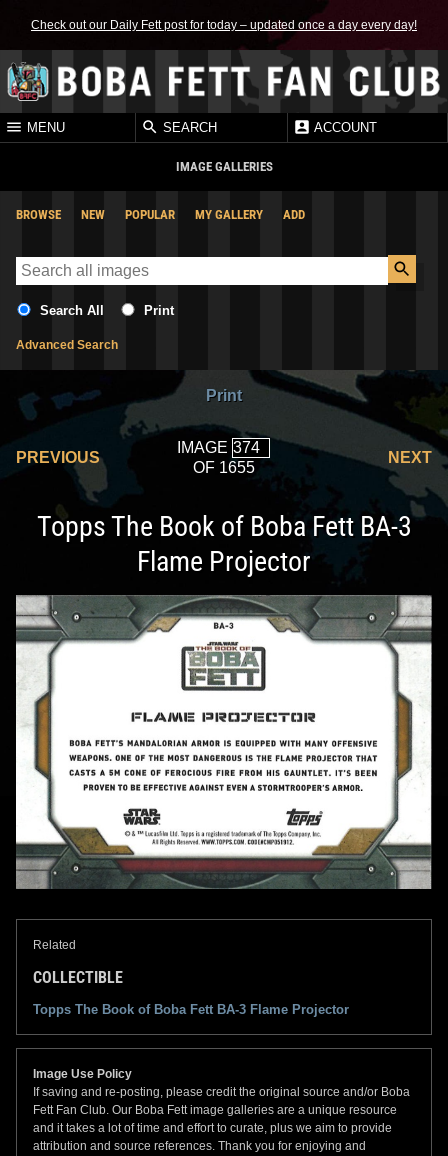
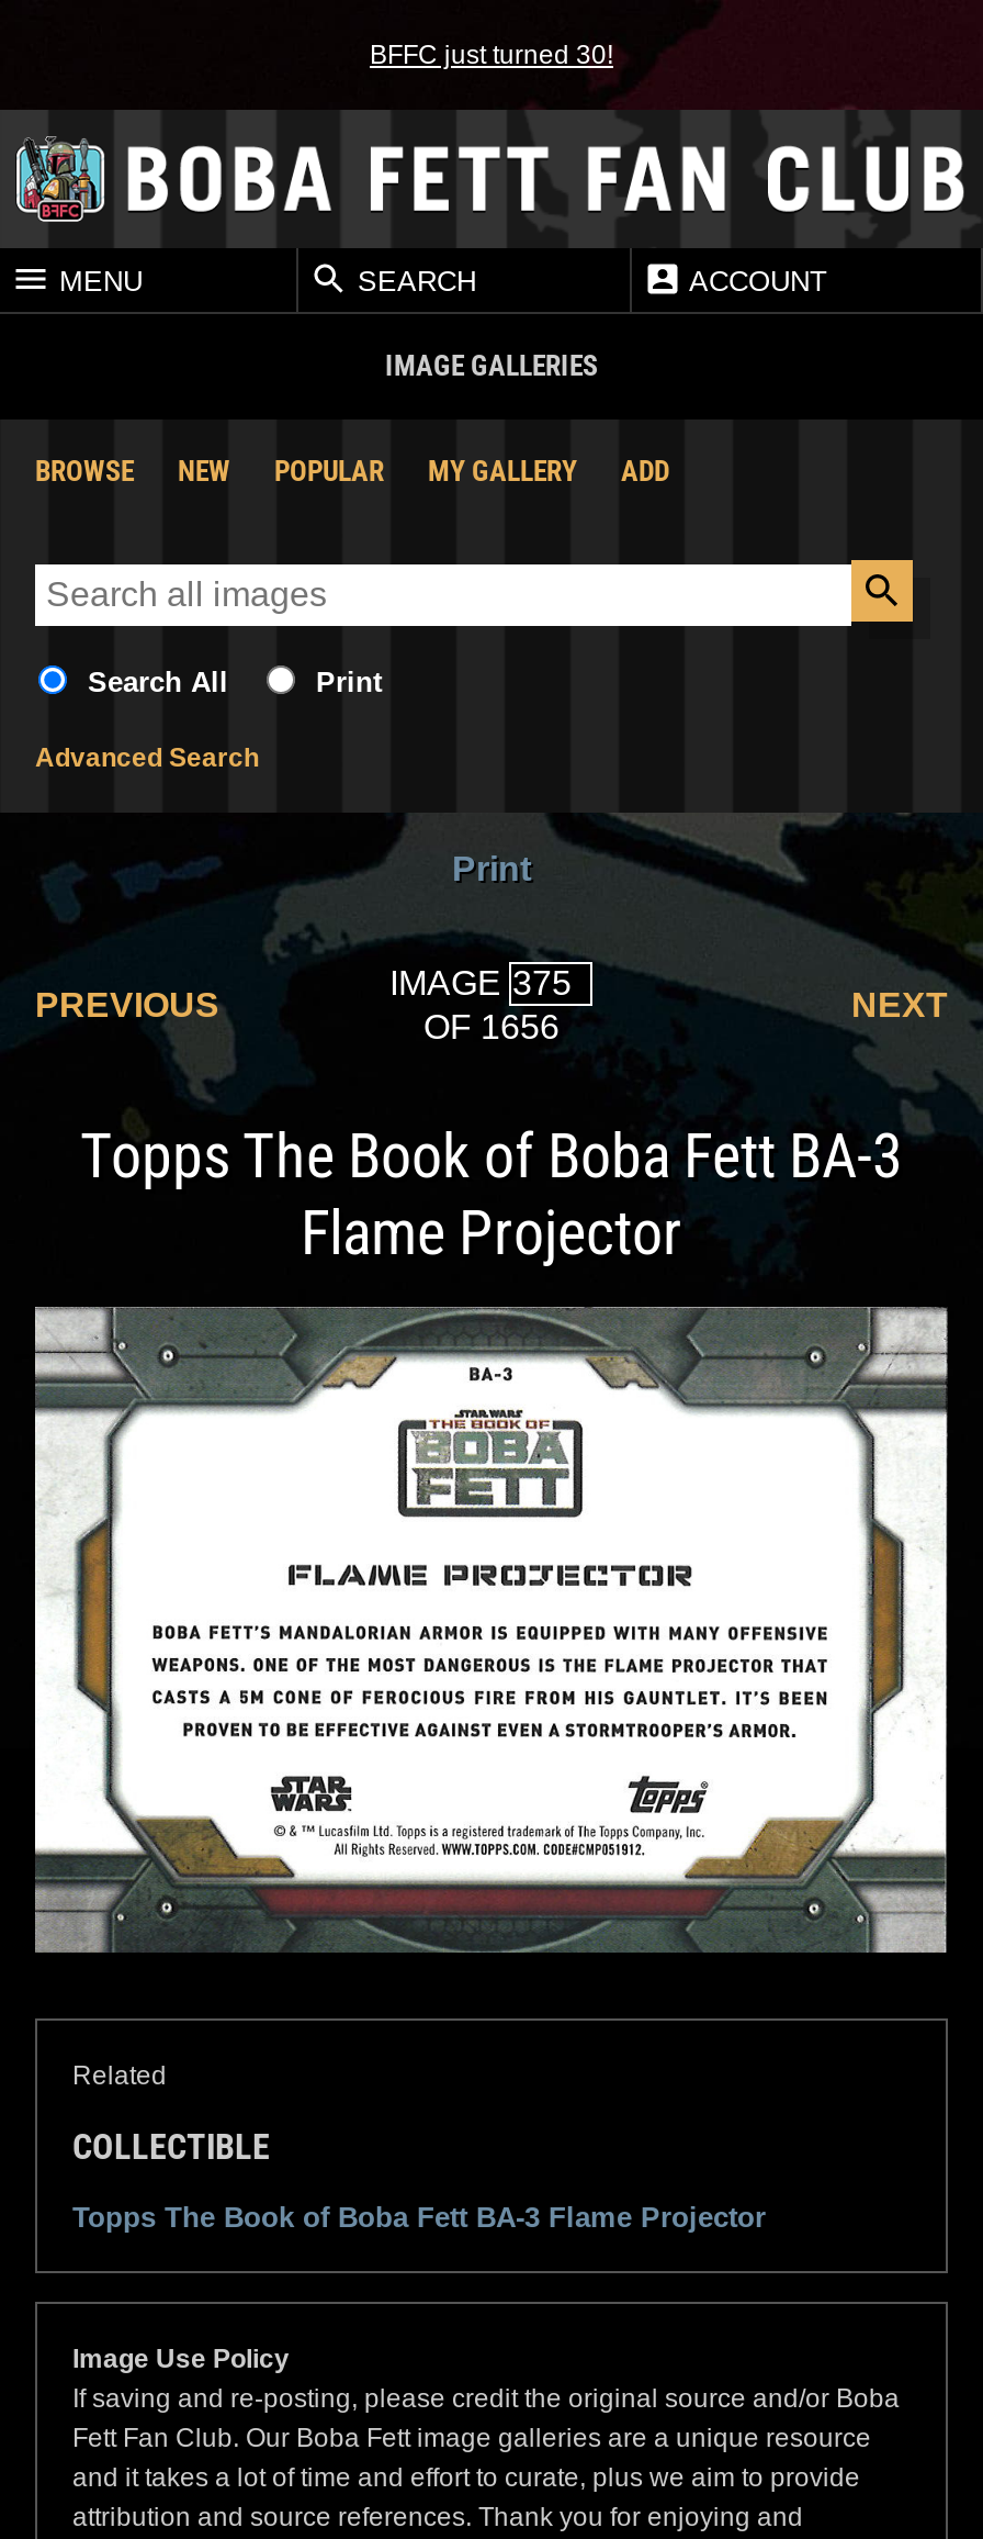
[31,18,417,32] Check out our Daily Fett post for today – updated once a day every day! -> [370,40,613,70] BFFC just turned 30!
[193,459,255,476] OF 1655 -> [423,1008,560,1045] OF 1656

